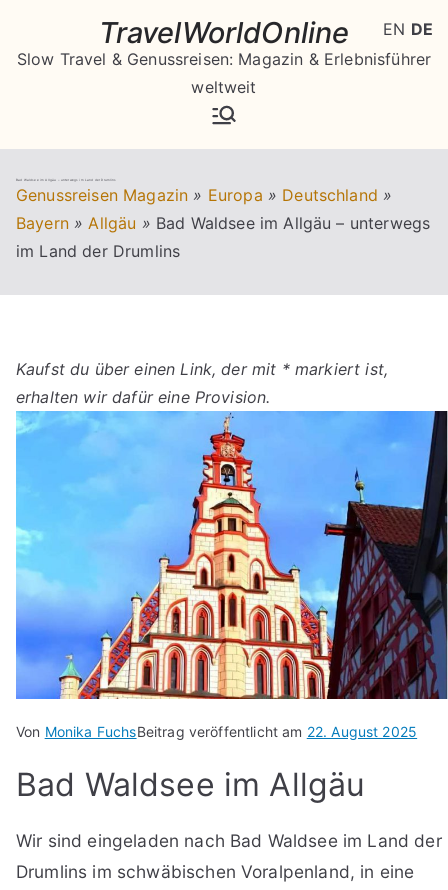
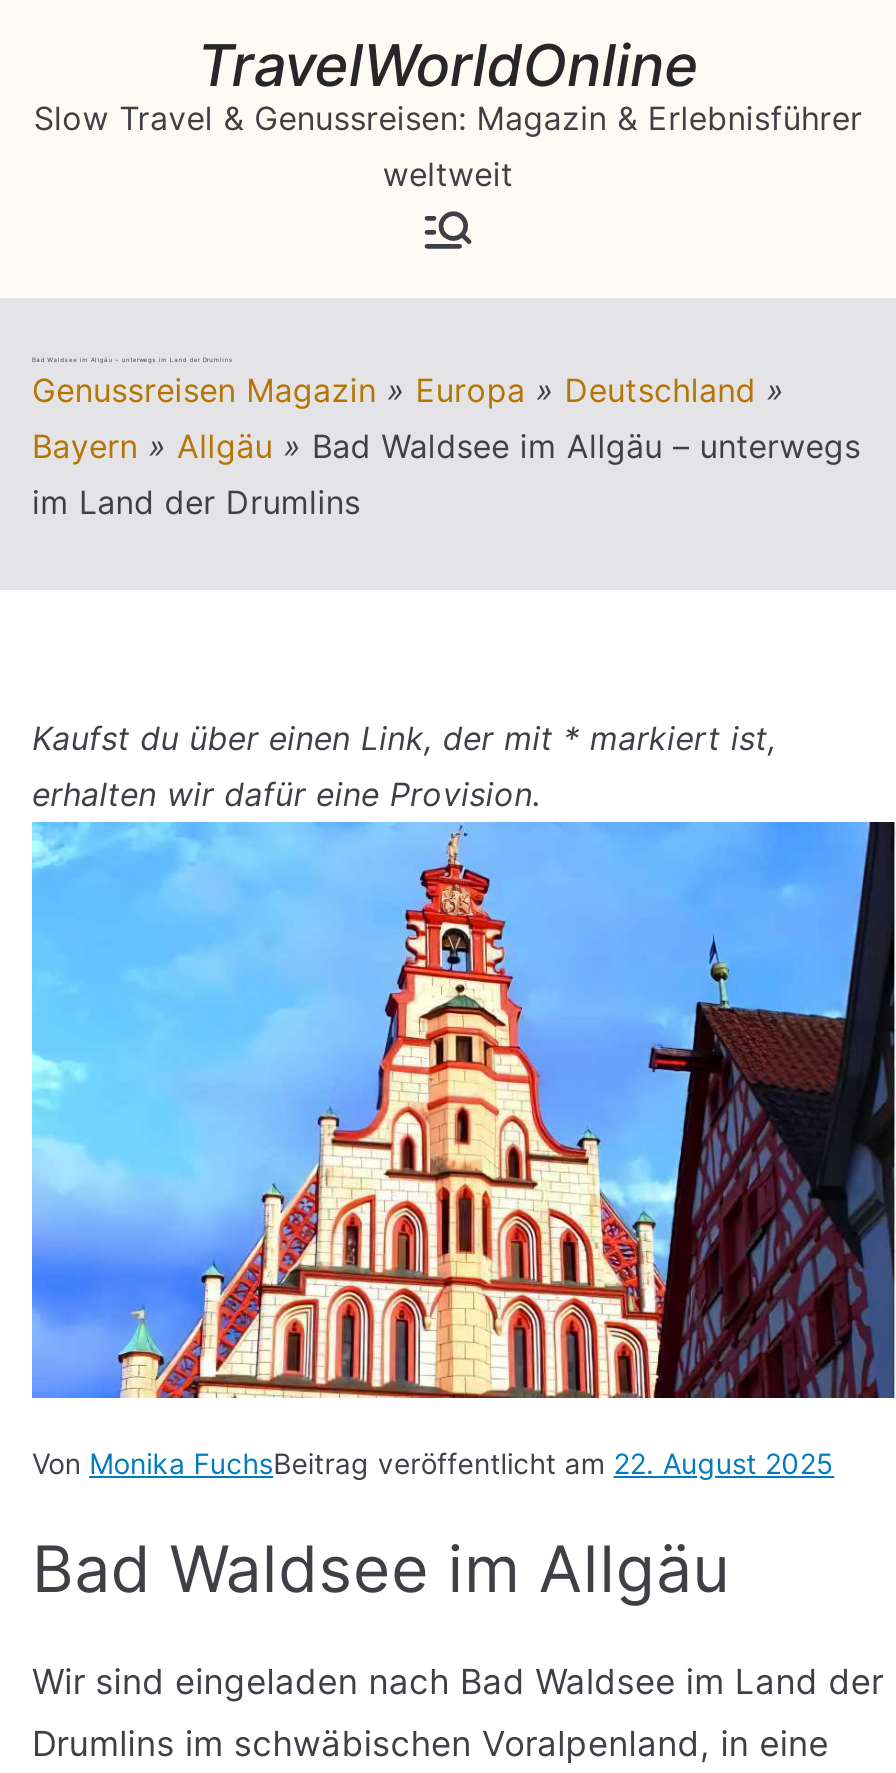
[383,19,433,39] EN DE -> none

